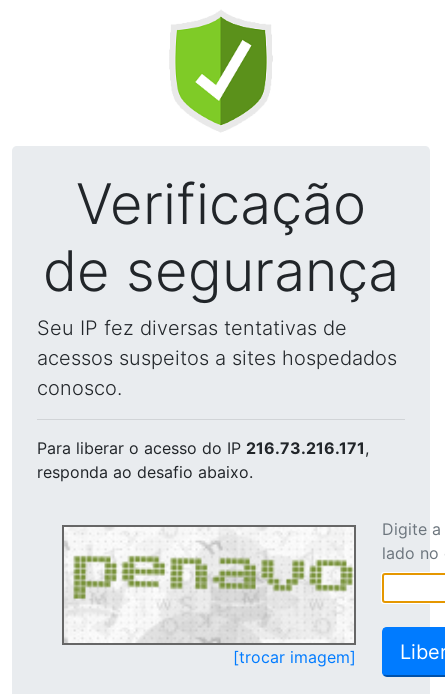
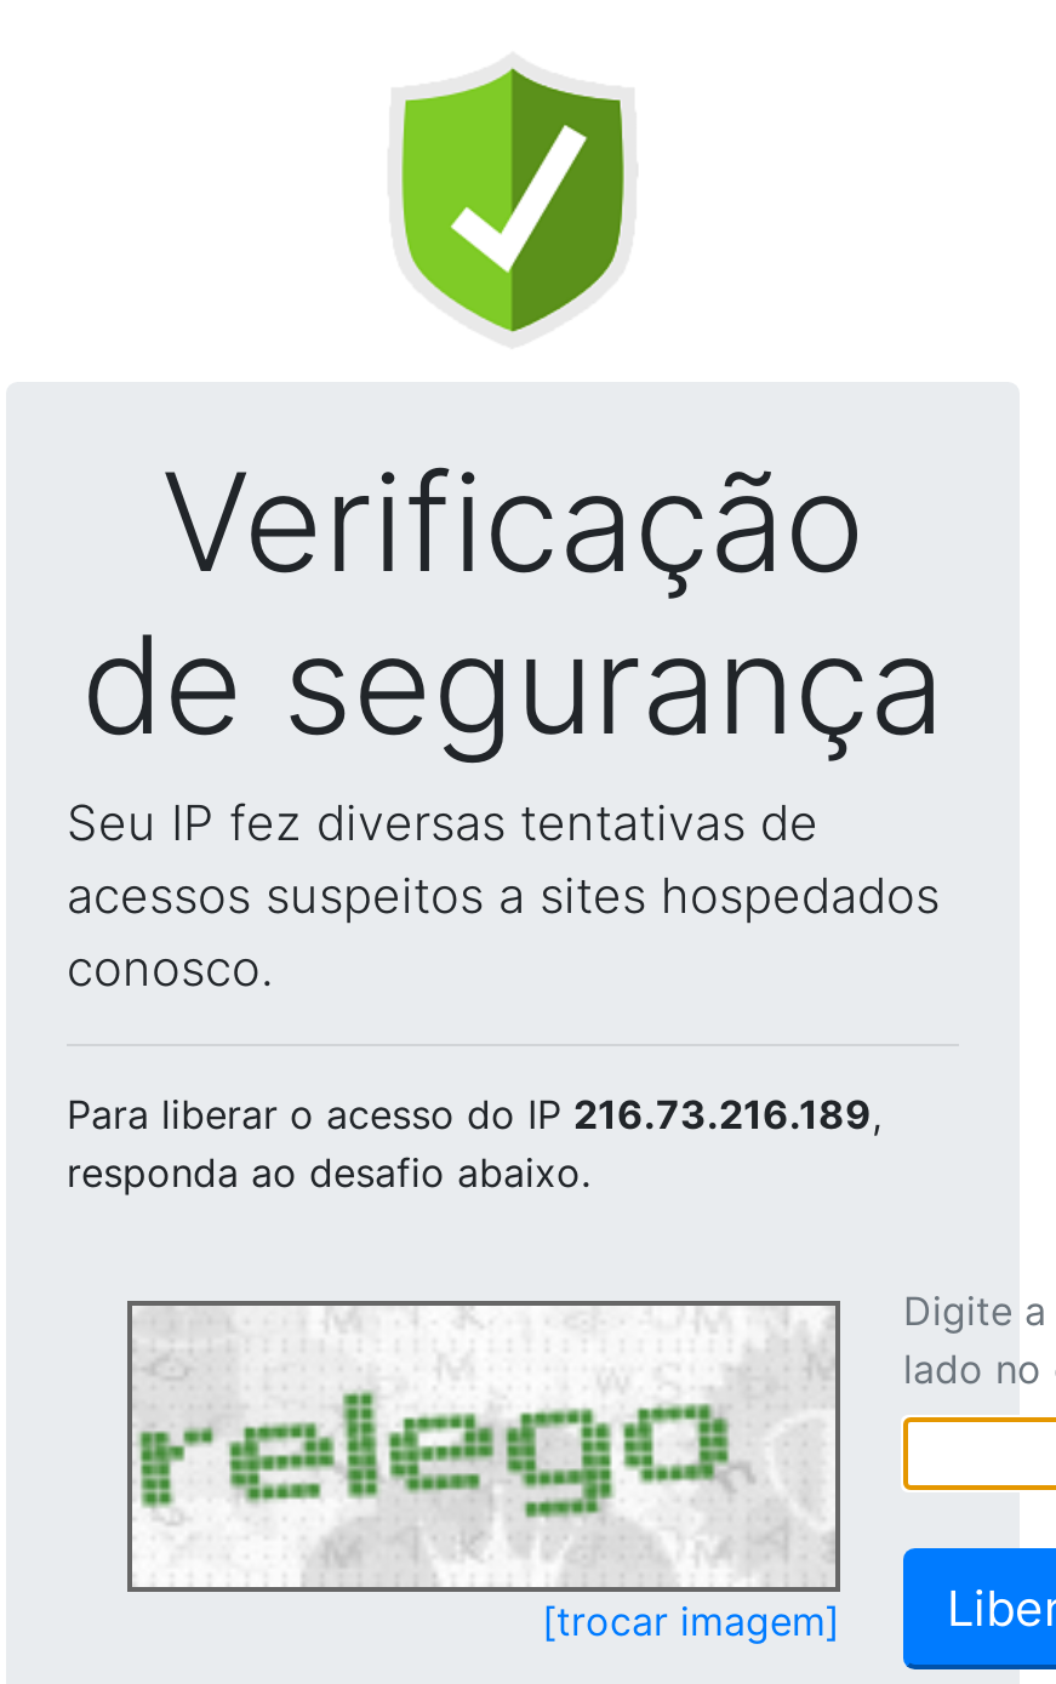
[37,438,369,458] Para liberar o acesso do IP 216.73.216.171, -> [67,1090,881,1138] Para liberar o acesso do IP 216.73.216.189,
[66,531,354,641] [image] -> [137,1313,835,1585] [image]

